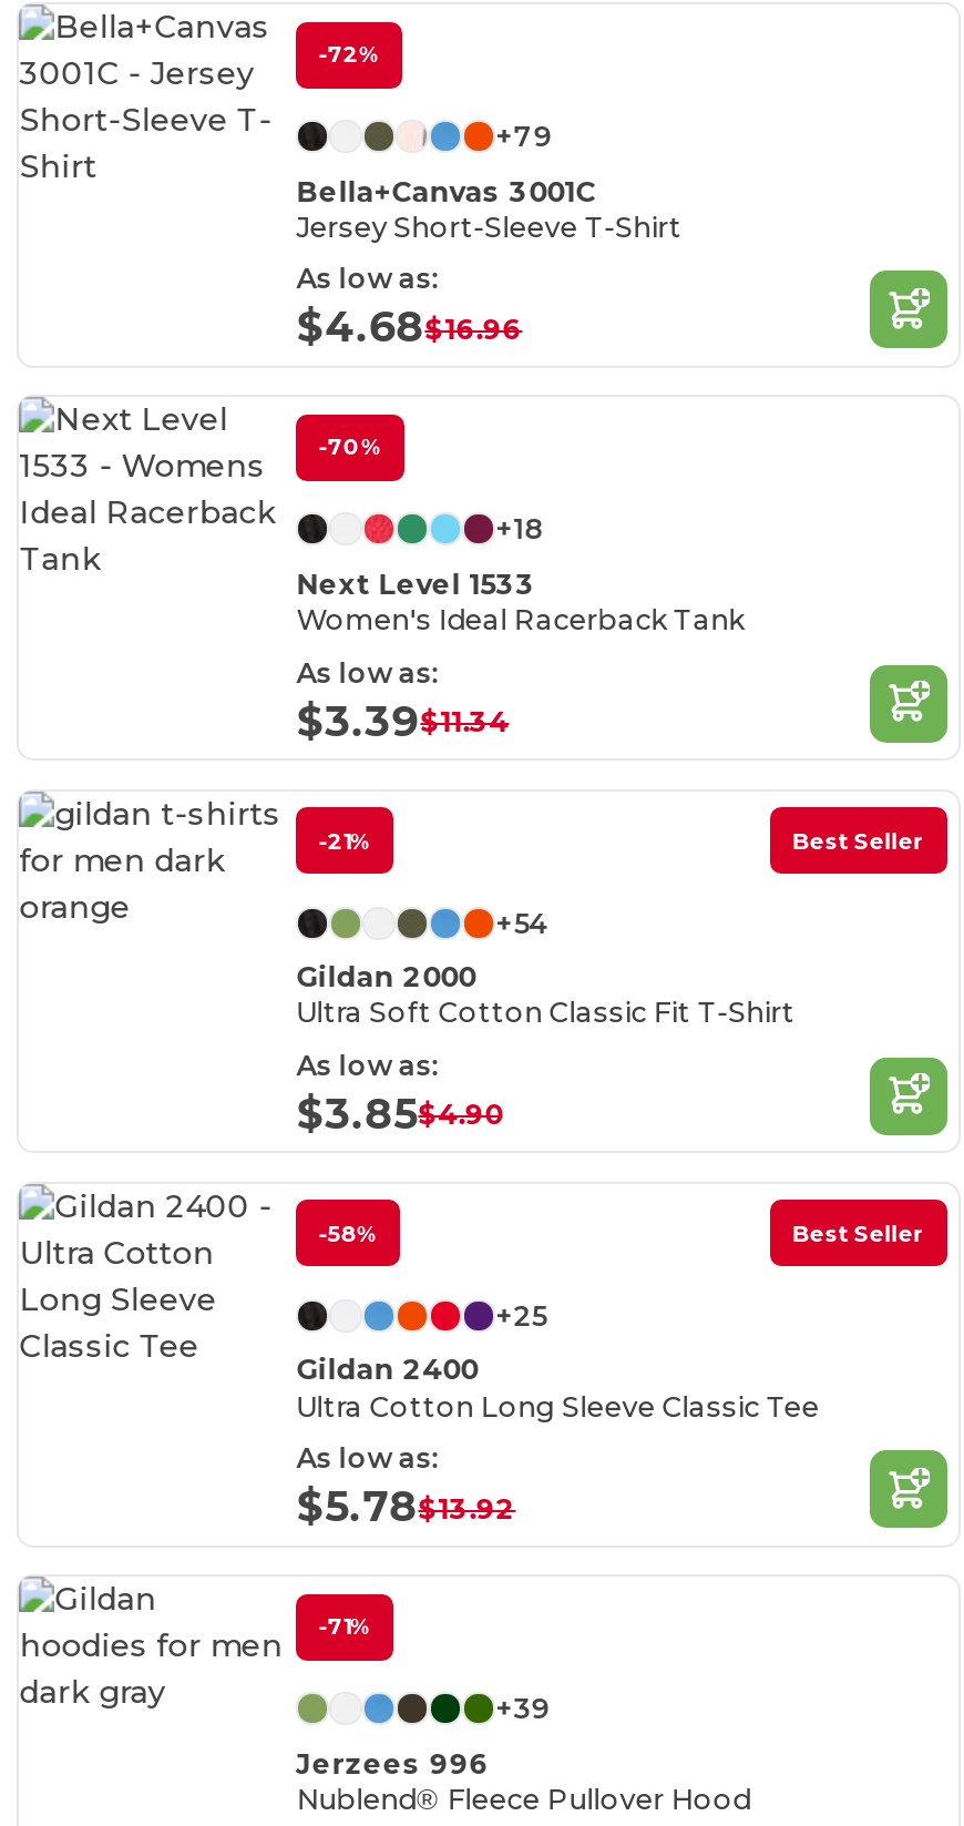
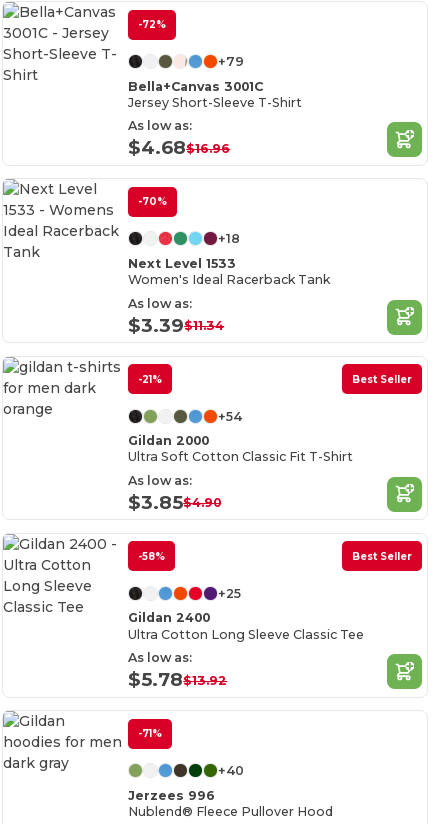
[496,1692,551,1726] +39 -> [218,763,244,778] +40

